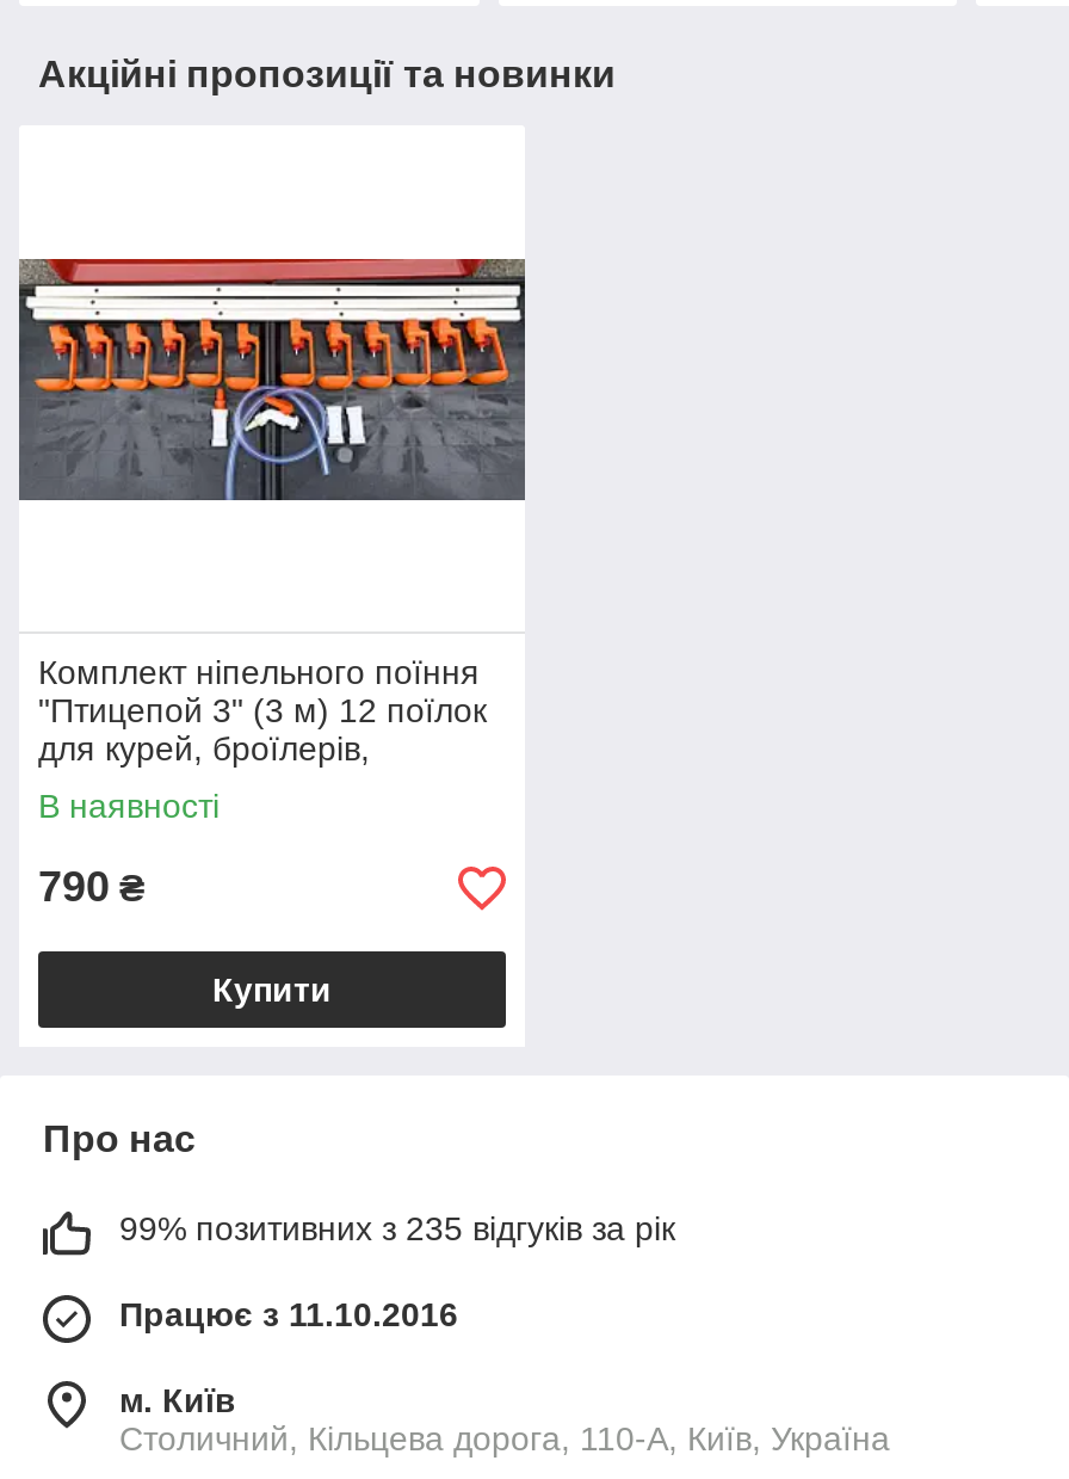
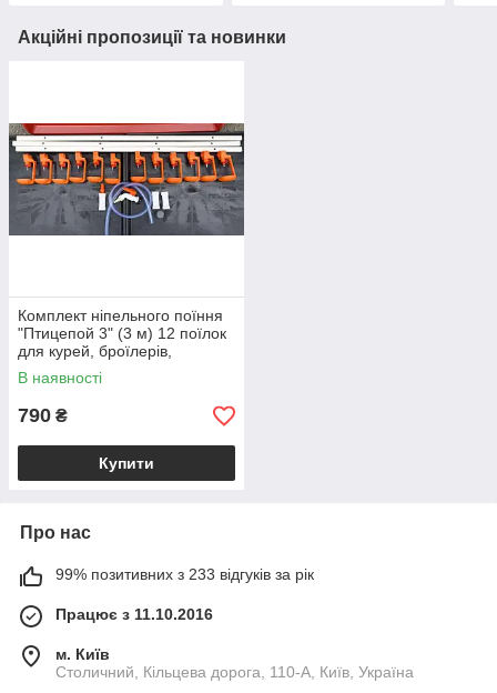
[119,1210,675,1249] 99% позитивних з 235 відгуків за рік -> [55,566,314,584] 99% позитивних з 233 відгуків за рік

